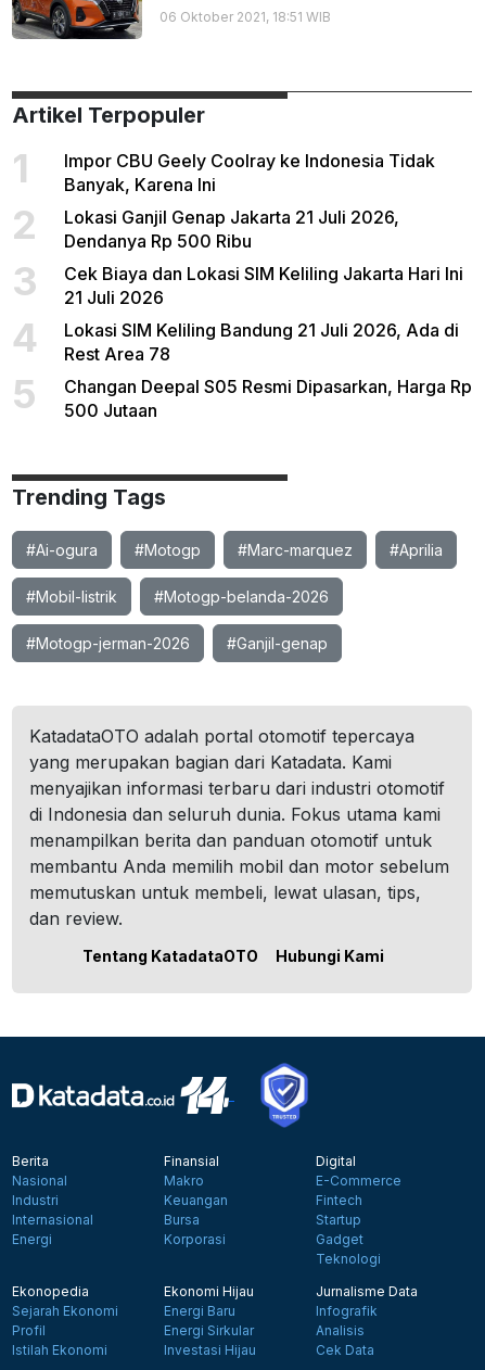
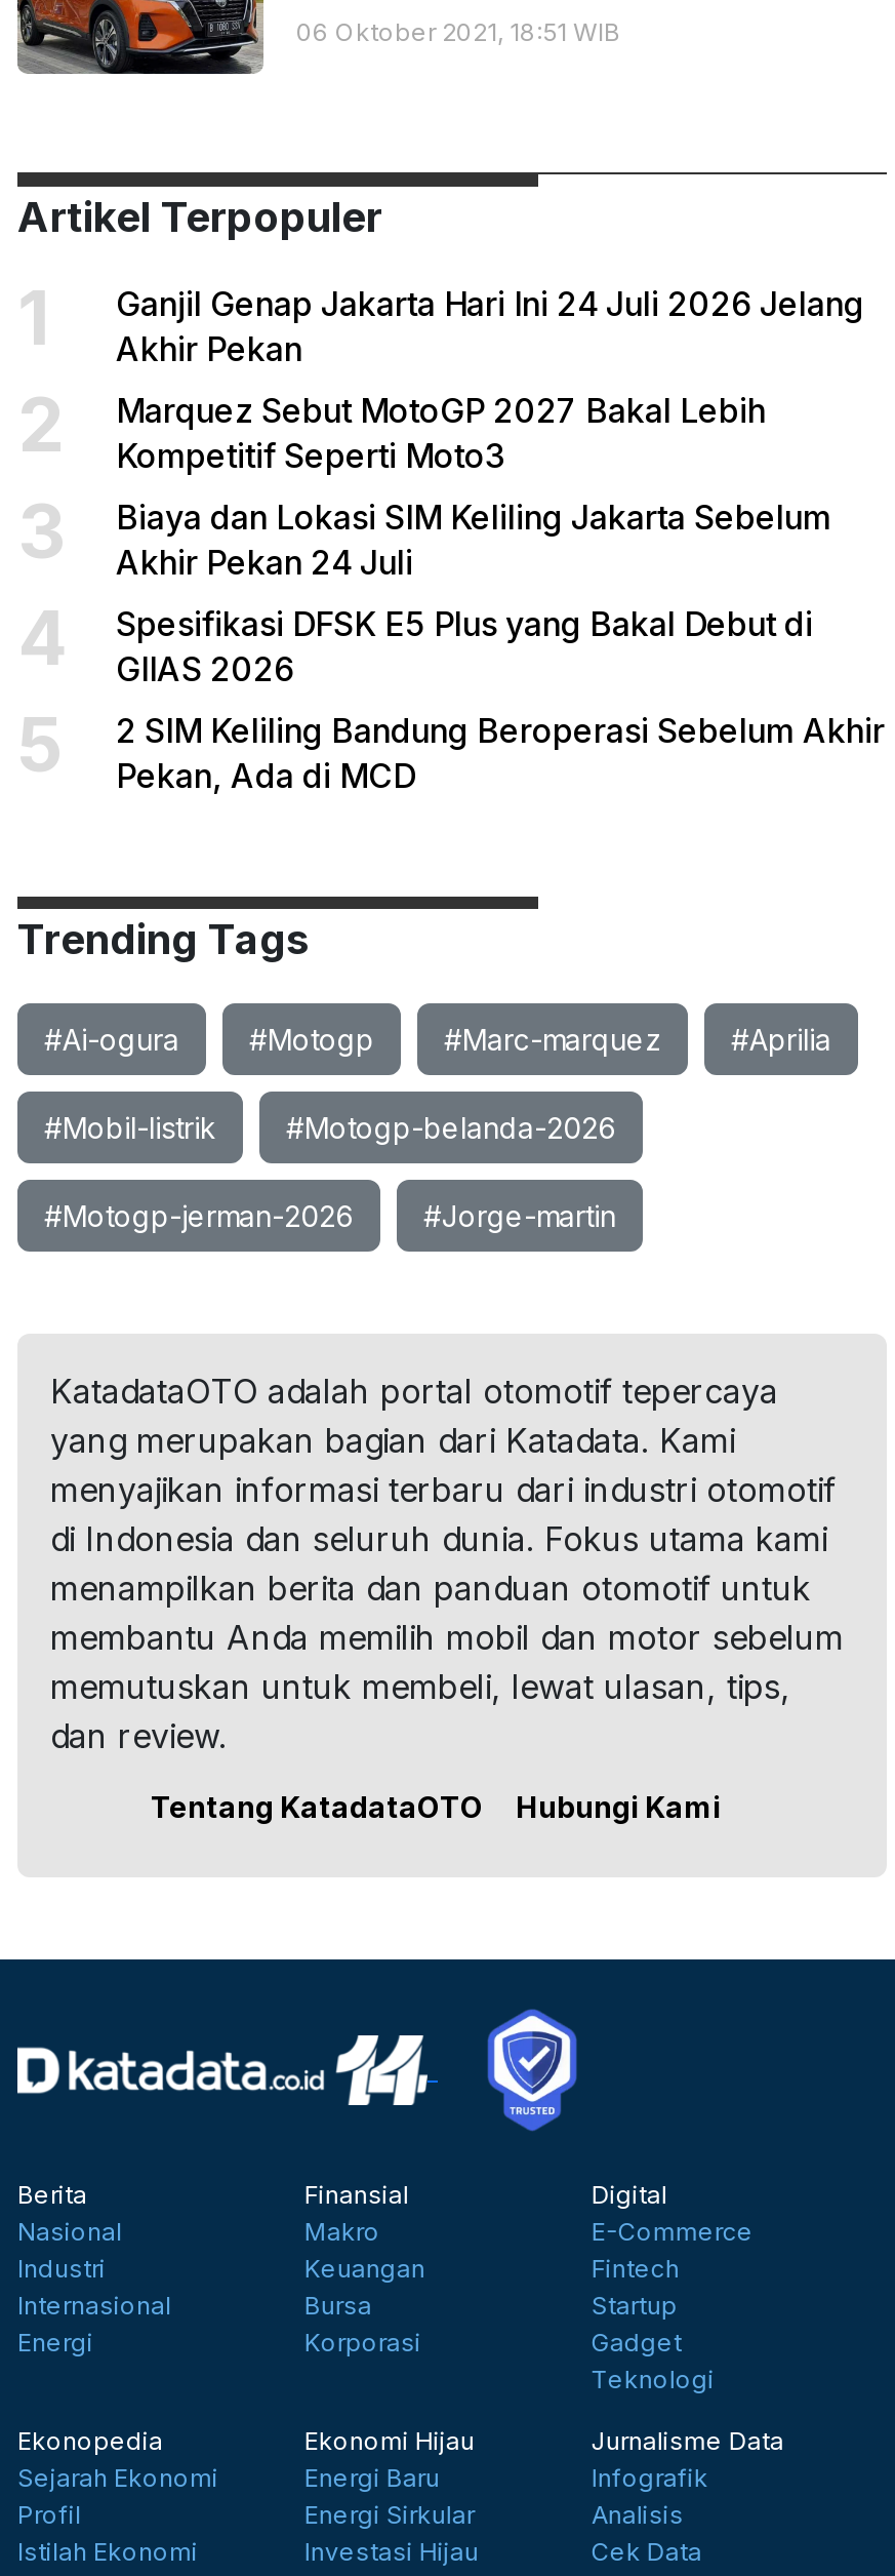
[64,150,435,195] Impor CBU Geely Coolray ke Indonesia Tidak | Banyak, Karena Ini -> [116,283,864,369] Ganjil Genap Jakarta Hari Ini 24 Juli 2026 Jelang | Akhir Pekan
[64,206,399,252] Lokasi Ganjil Genap Jakarta 21 Juli 2026, | Dendanya Rp 500 Ribu -> [116,390,766,476] Marquez Sebut MotoGP 2027 Bakal Lebih | Kompetitif Seperti Moto3
[64,263,463,308] Cek Biaya dan Lokasi SIM Keliling Jakarta Hari Ini | 21 Juli 2026 -> [116,497,831,583] Biaya dan Lokasi SIM Keliling Jakarta Sebelum | Akhir Pekan 24 Juli
[64,319,459,365] Lokasi SIM Keliling Bandung 21 Juli 2026, Ada di | Rest Area 78 -> [116,603,813,689] Spesifikasi DFSK E5 Plus yang Bakal Debut di | GIIAS 2026
[64,376,472,421] Changan Deepal S05 Resmi Dipasarkan, Harga Rp | 500 Jutaan -> [116,710,885,796] 2 SIM Keliling Bandung Beroperasi Sebelum Akhir | Pekan, Ada di MCD
[227,634,328,652] #Ganjil-genap -> [423,1198,616,1233] #Jorge-martin

